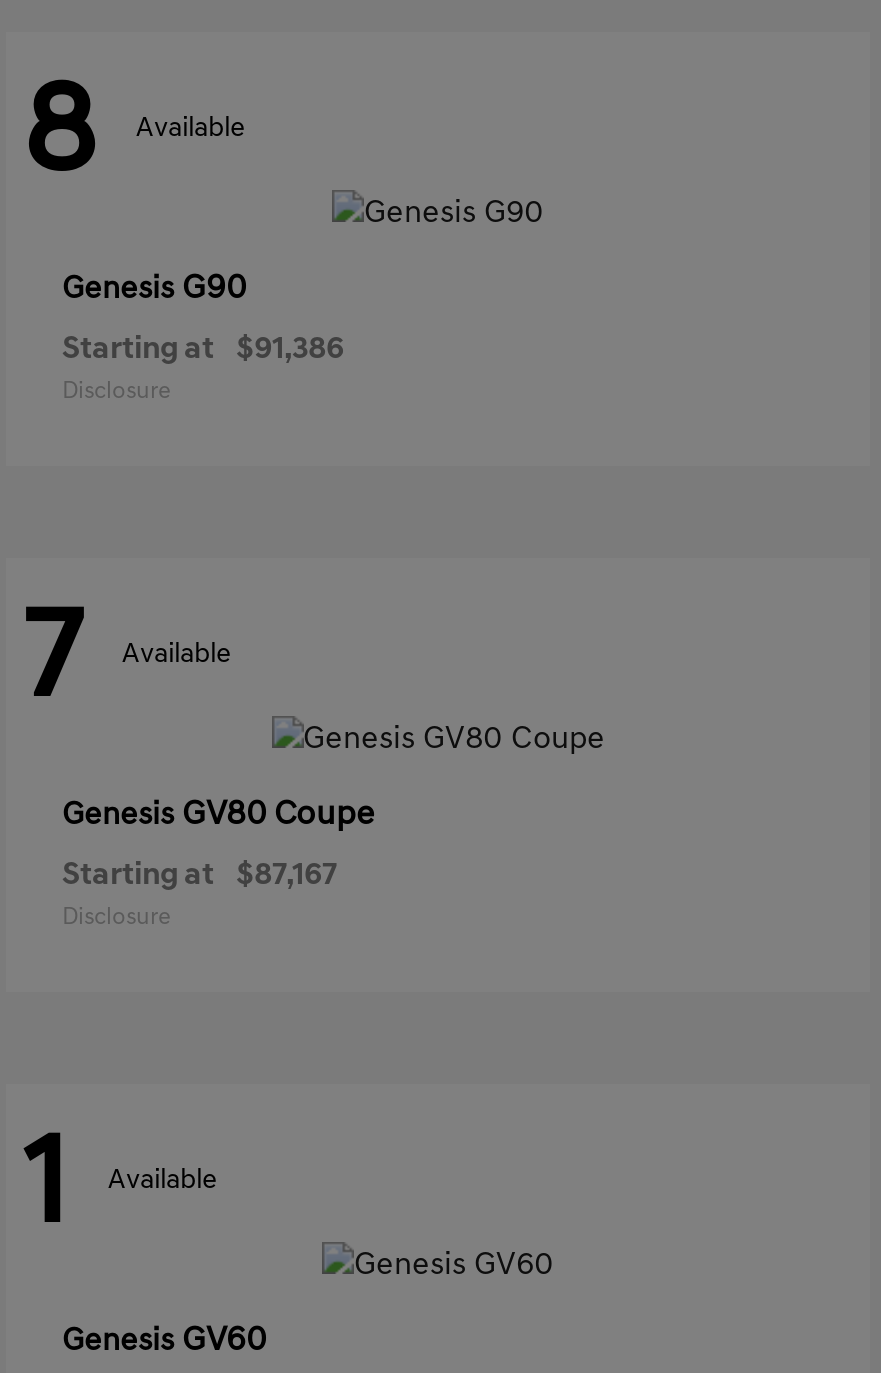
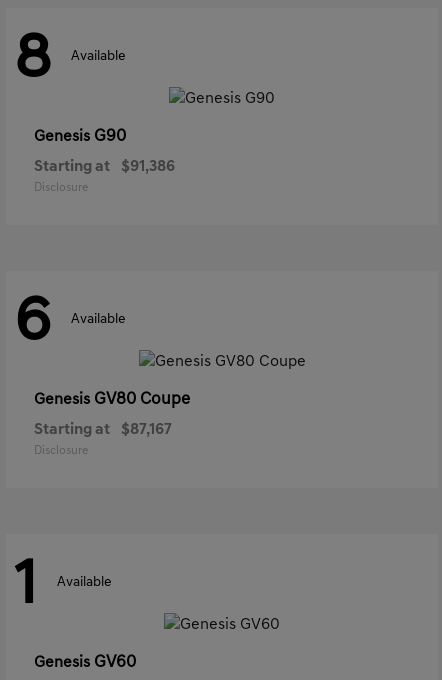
[22,599,232,727] 7 Available -> [14,292,126,356] 6 Available

